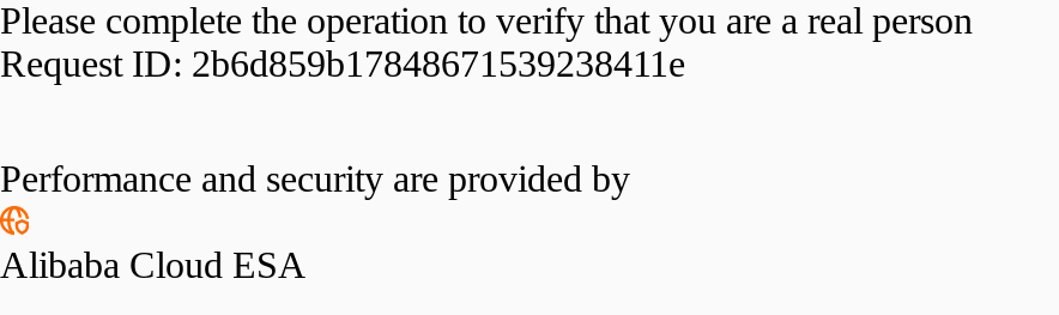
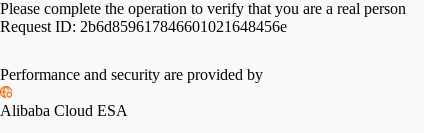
[0,43,685,84] Request ID: 2b6d859b17848671539238411e -> [0,18,287,35] Request ID: 2b6d859617846601021648456e

